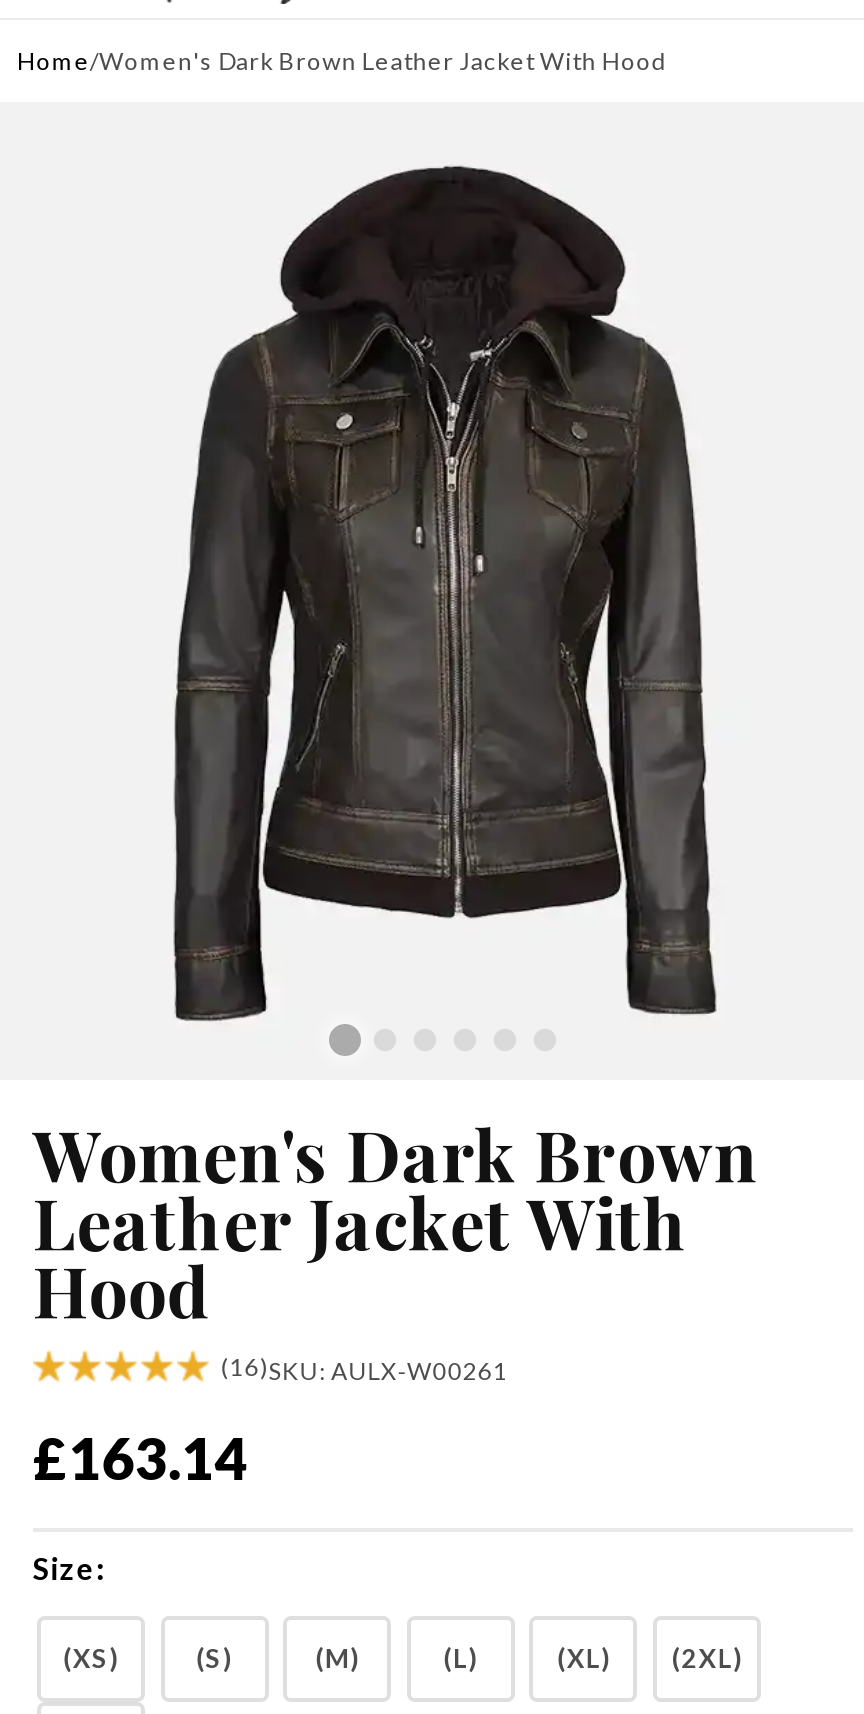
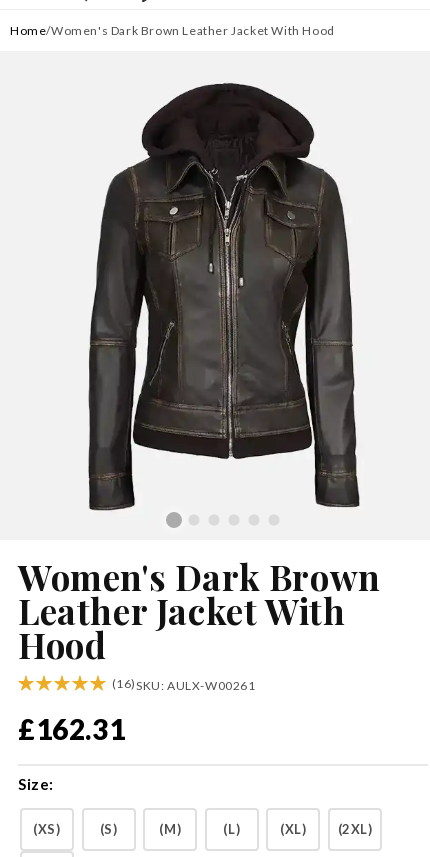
[33,1423,247,1491] £163.14 -> [18,712,125,746] £162.31

